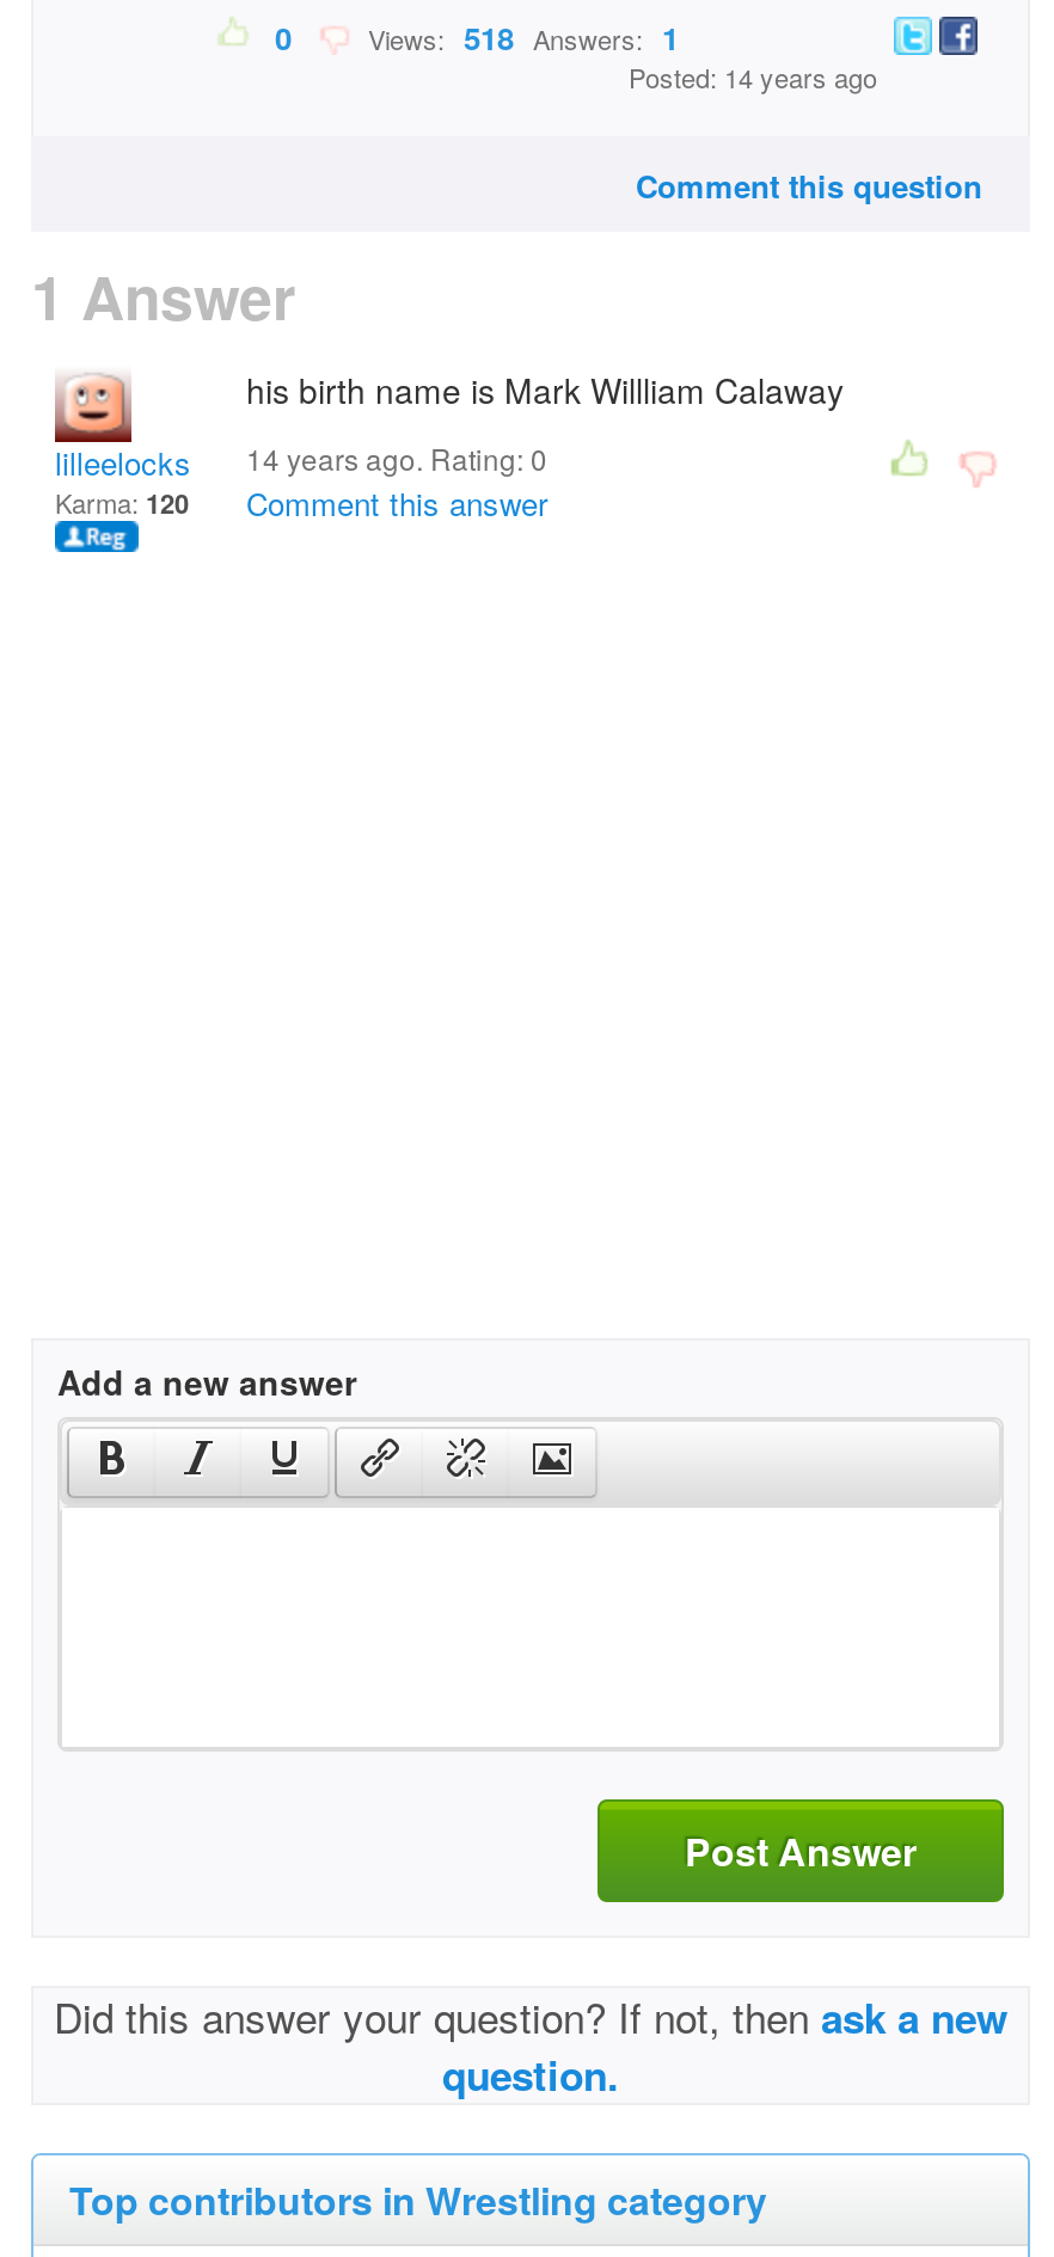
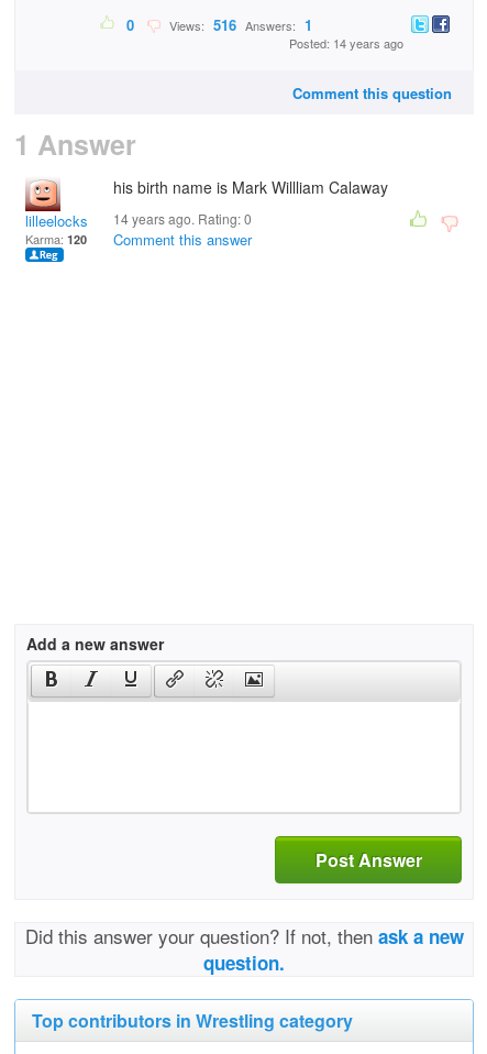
[354,15,679,60] Views: 518 Answers: 1 -> [163,14,312,35] Views: 516 Answers: 1

